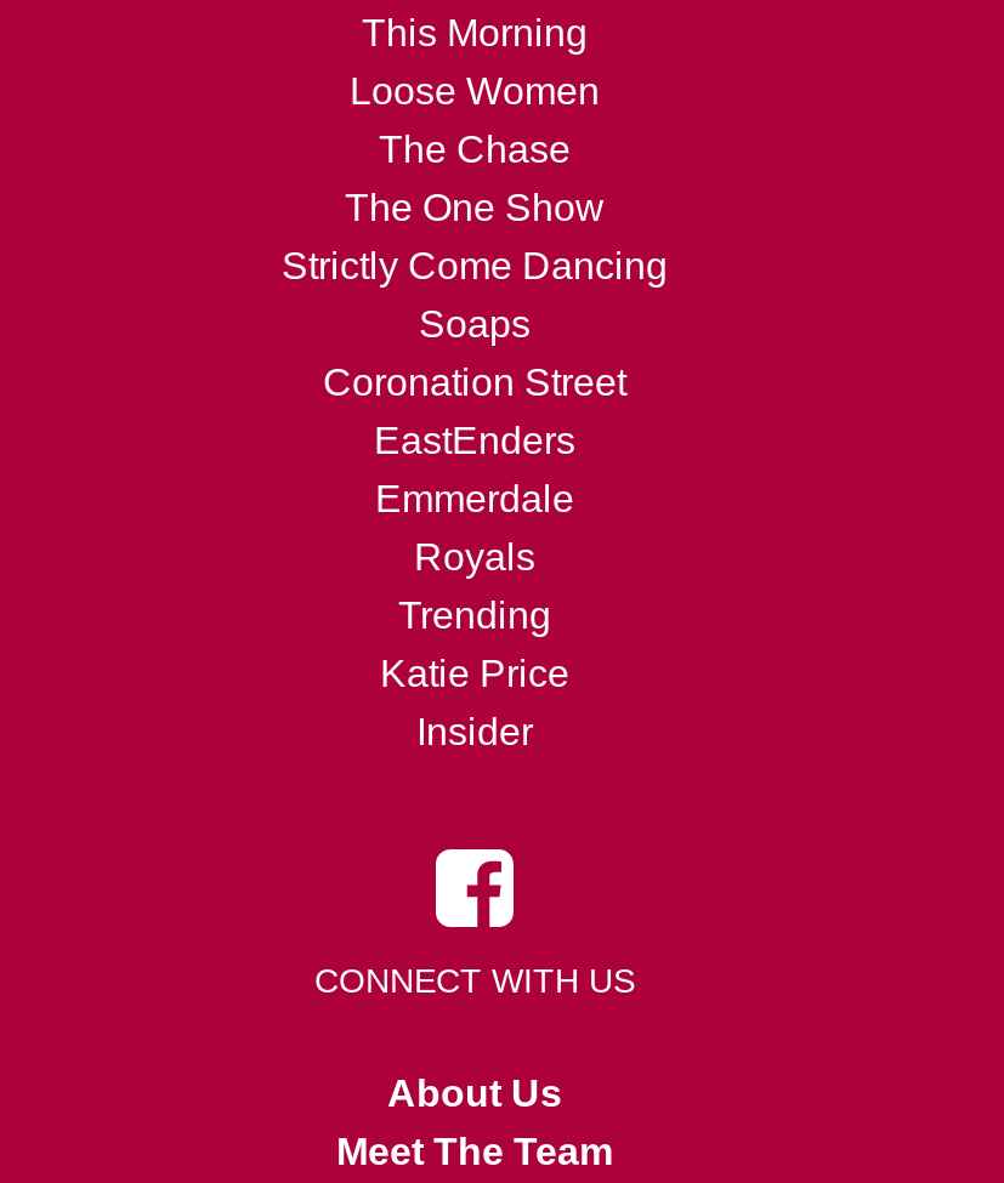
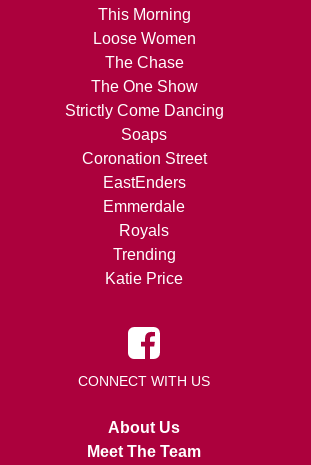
[416,711,533,752] Insider -> none

